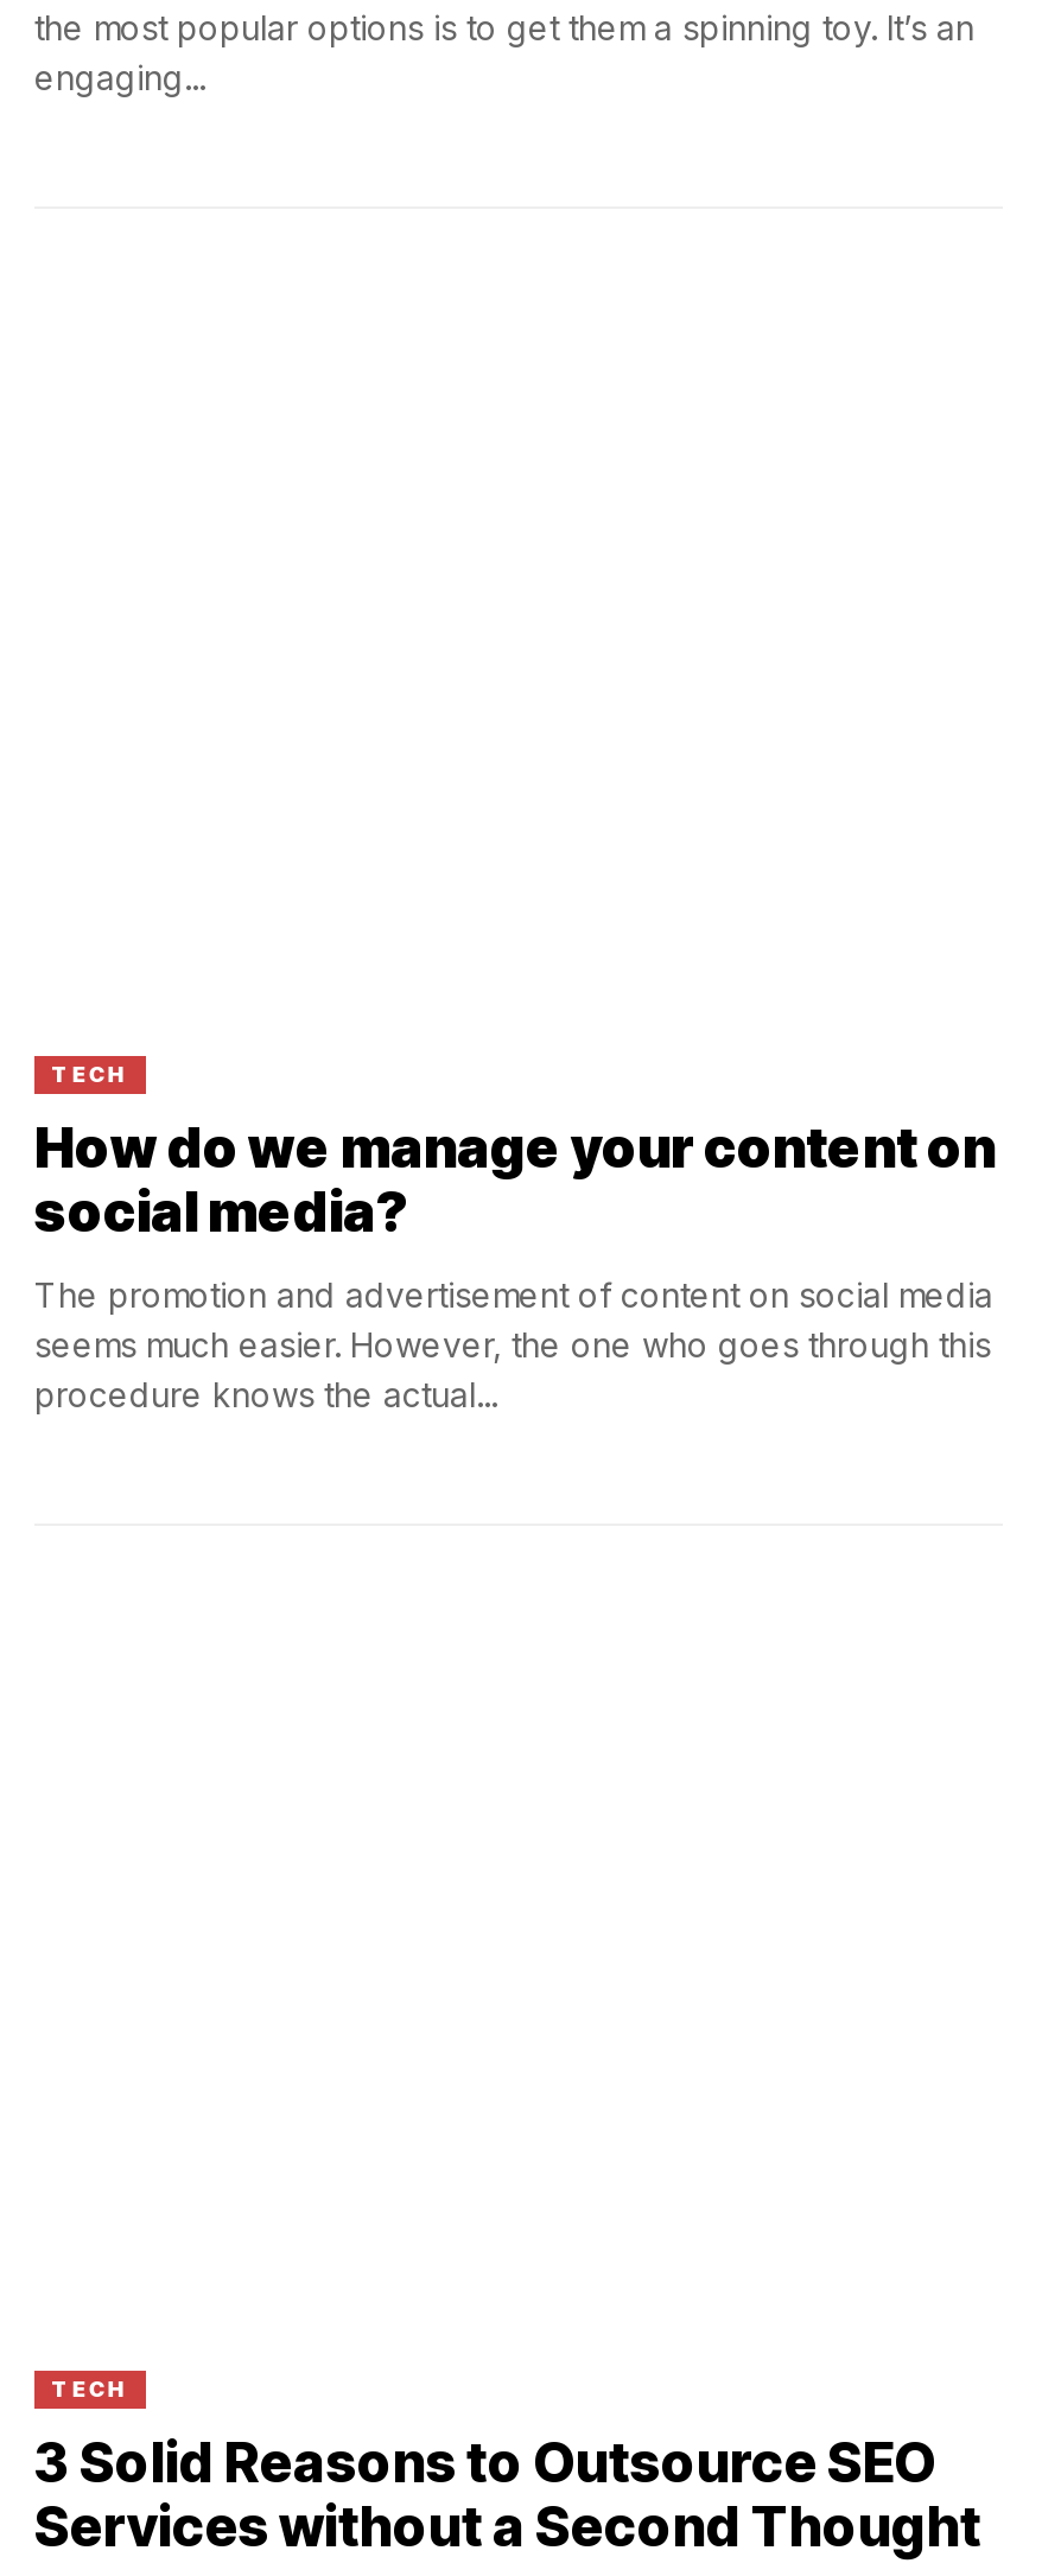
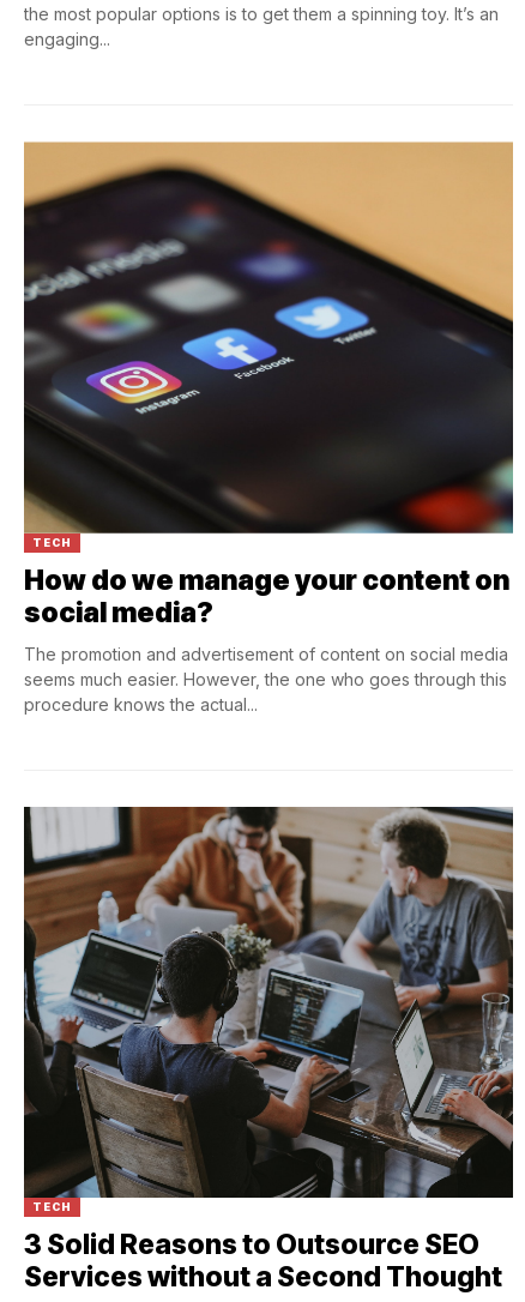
none -> [23,141,514,535] [image]
none -> [23,806,514,1199] [image]

